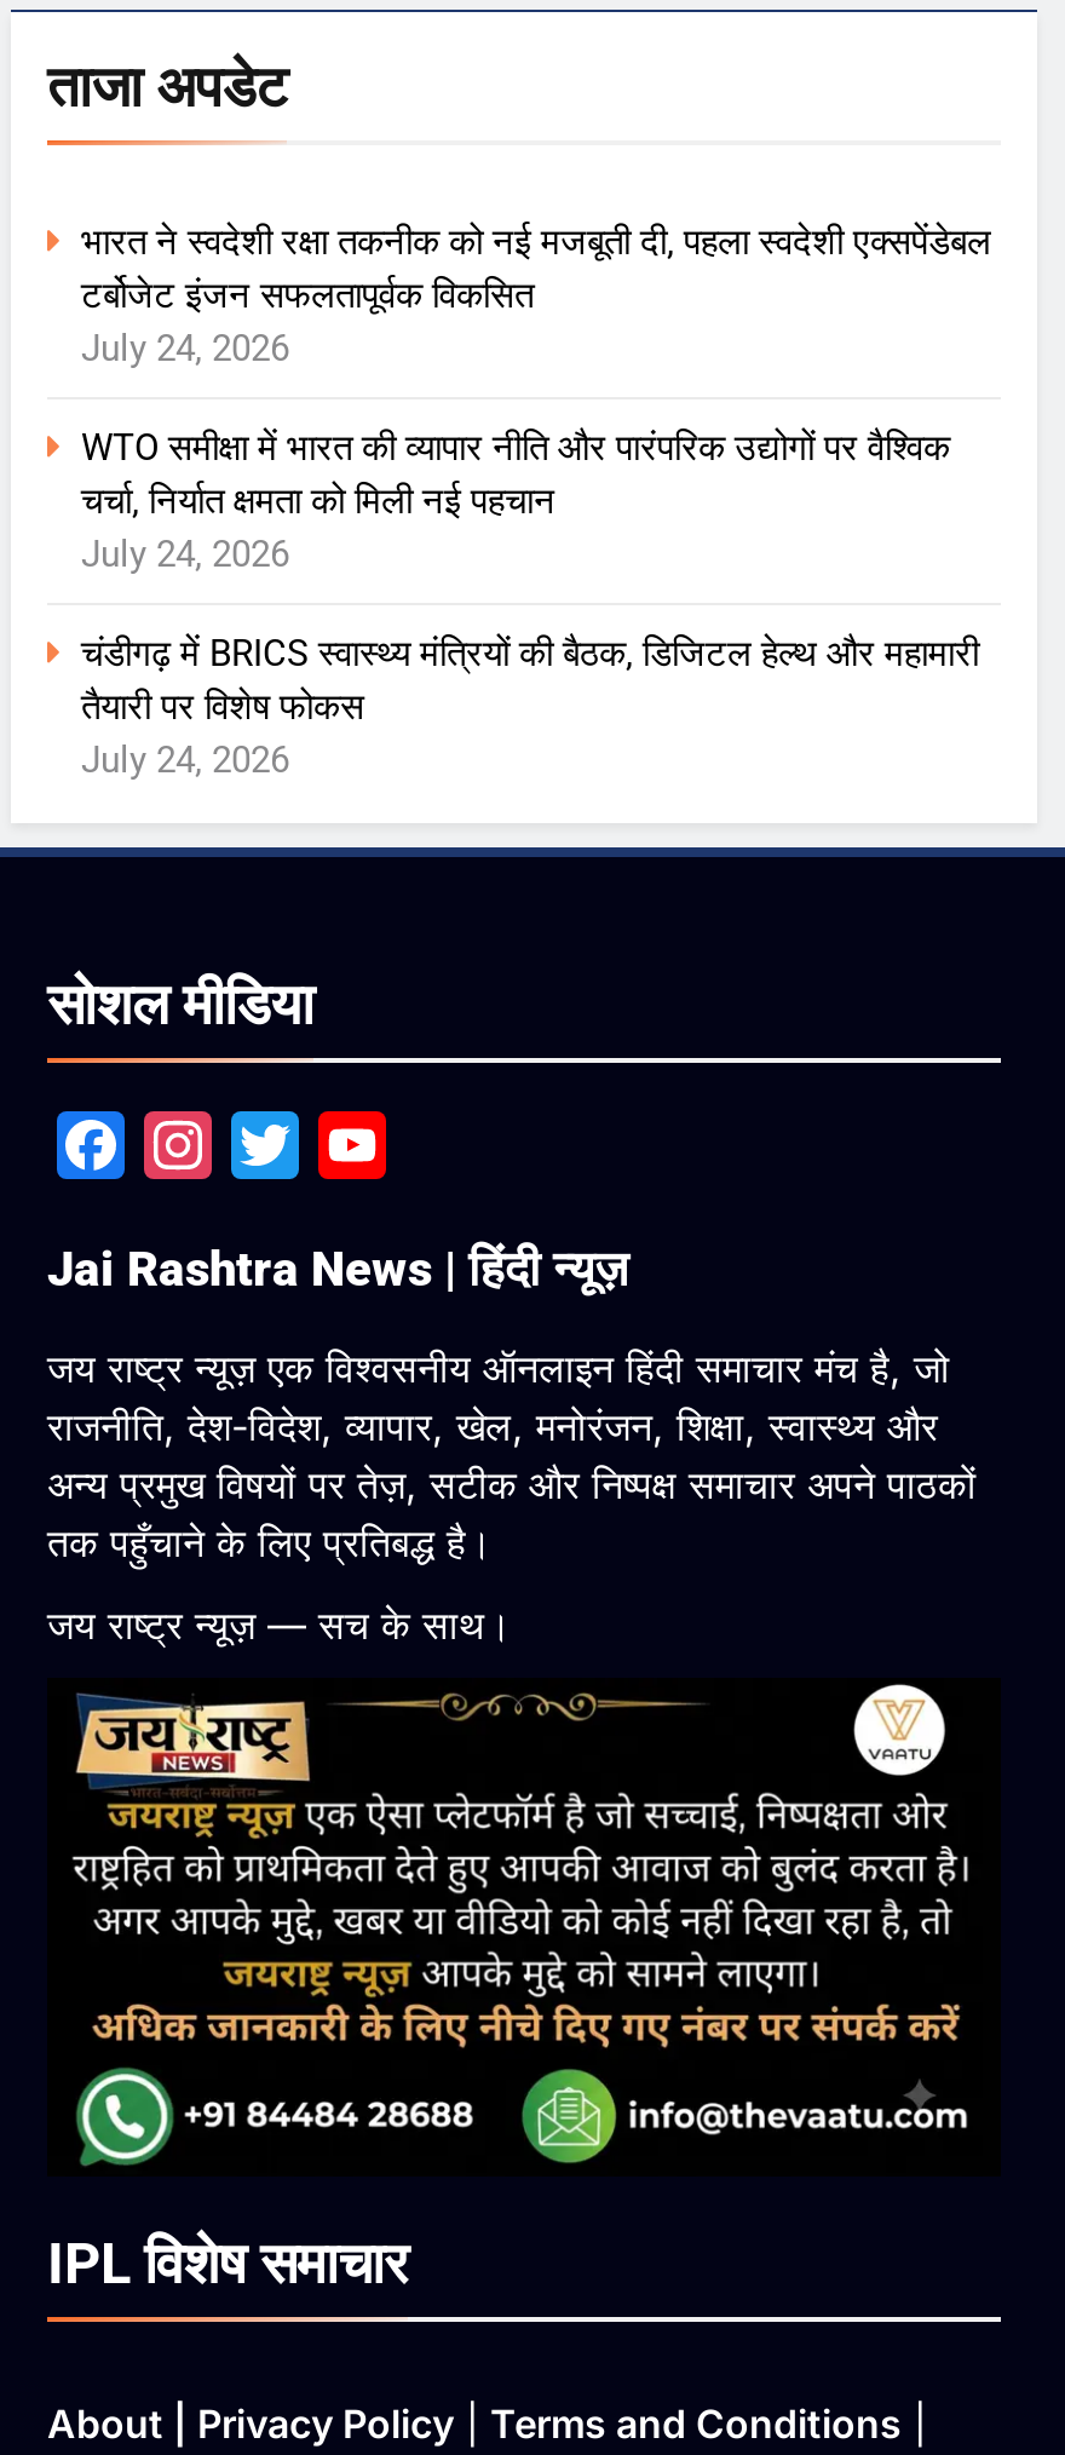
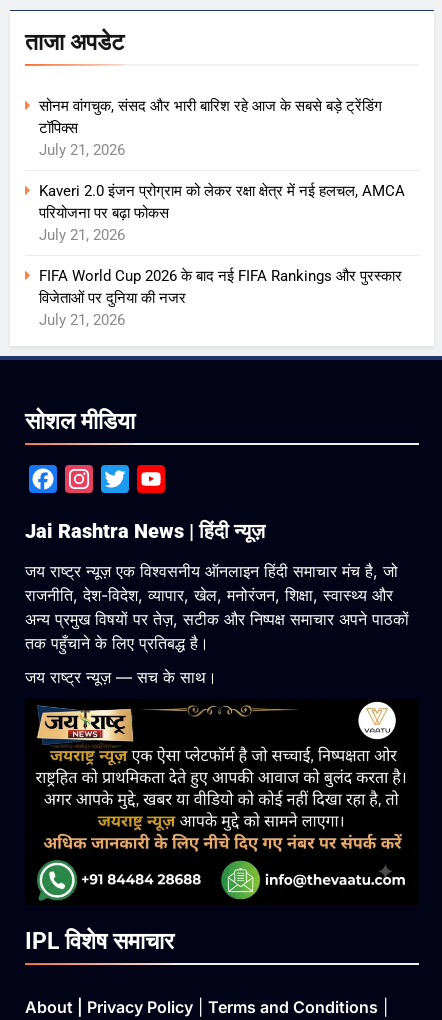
[81,221,991,371] भारत ने स्वदेशी रक्षा तकनीक को नई मजबूती दी, पहला स्वदेशी एक्सपेंडेबल | टर्बोजेट इंजन सफलतापूर्वक विकसित | July 24, 2026 -> [39,97,382,159] सोनम वांगचुक, संसद और भारी बारिश रहे आज के सबसे बड़े ट्रेंडिंग | टॉपिक्स | July 21, 2026
[81,426,950,576] WTO समीक्षा में भारत की व्यापार नीति और पारंपरिक उद्योगों पर वैश्विक | चर्चा, निर्यात क्षमता को मिली नई पहचान | July 24, 2026 -> [39,182,405,244] Kaveri 2.0 इंजन प्रोग्राम को लेकर रक्षा क्षेत्र में नई हलचल, AMCA | परियोजना पर बढ़ा फोकस | July 21, 2026
[81,632,979,782] चंडीगढ़ में BRICS स्वास्थ्य मंत्रियों की बैठक, डिजिटल हेल्थ और महामारी | तैयारी पर विशेष फोकस | July 24, 2026 -> [39,267,402,329] FIFA World Cup 2026 के बाद नई FIFA Rankings और पुरस्कार | विजेताओं पर दुनिया की नजर | July 21, 2026

